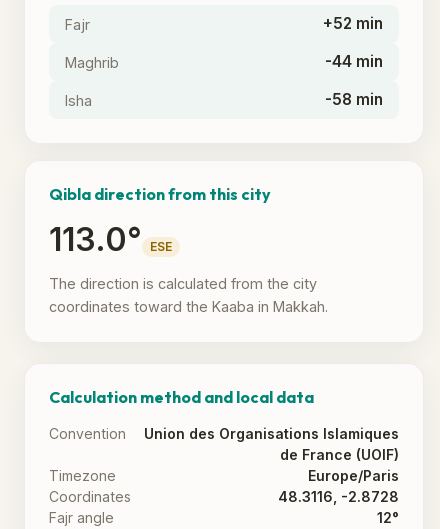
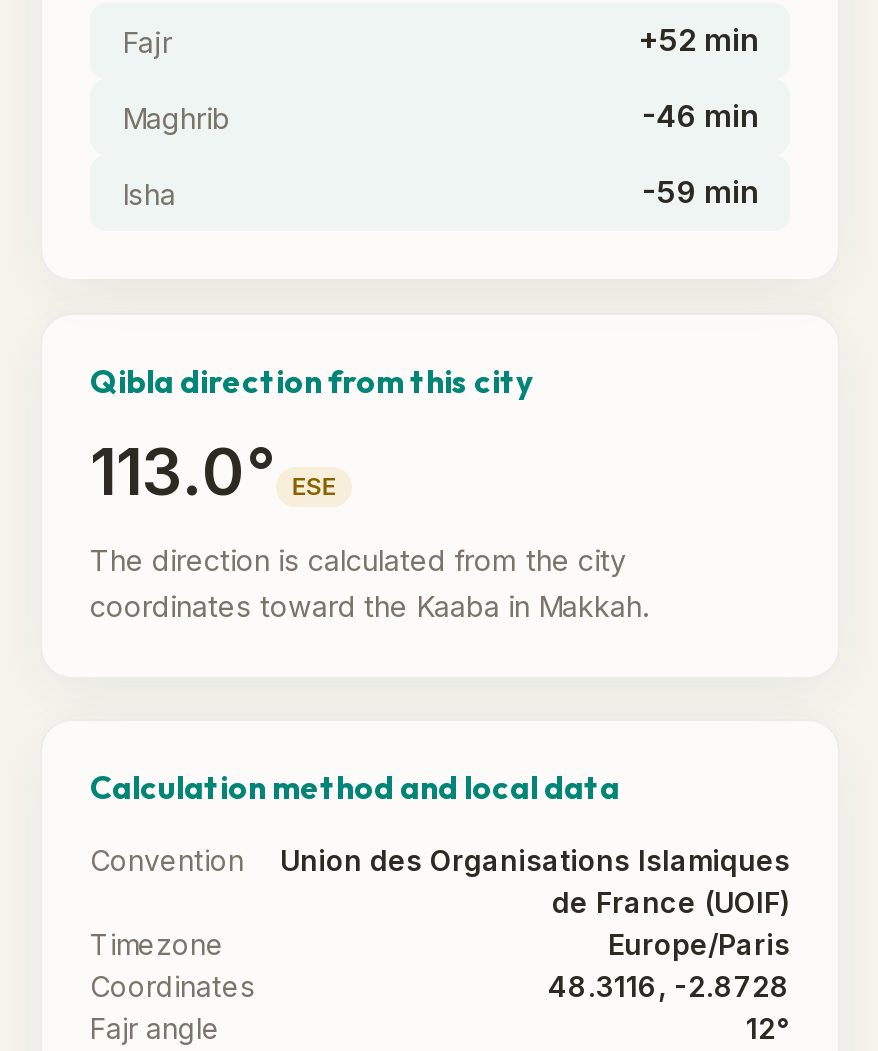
[325,52,383,71] -44 min -> [642,97,758,135] -46 min
[325,90,383,109] -58 min -> [642,173,758,211] -59 min

